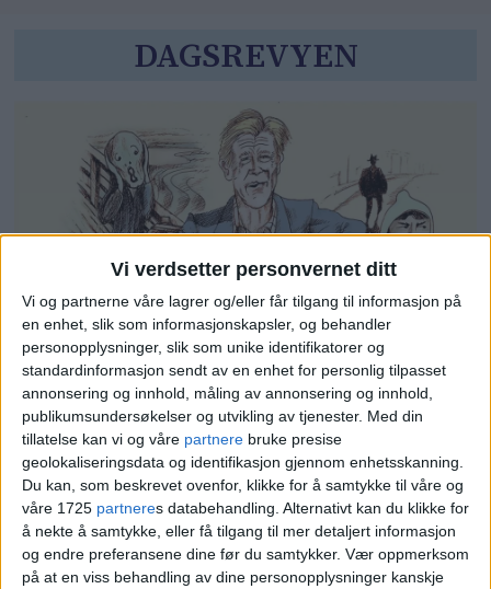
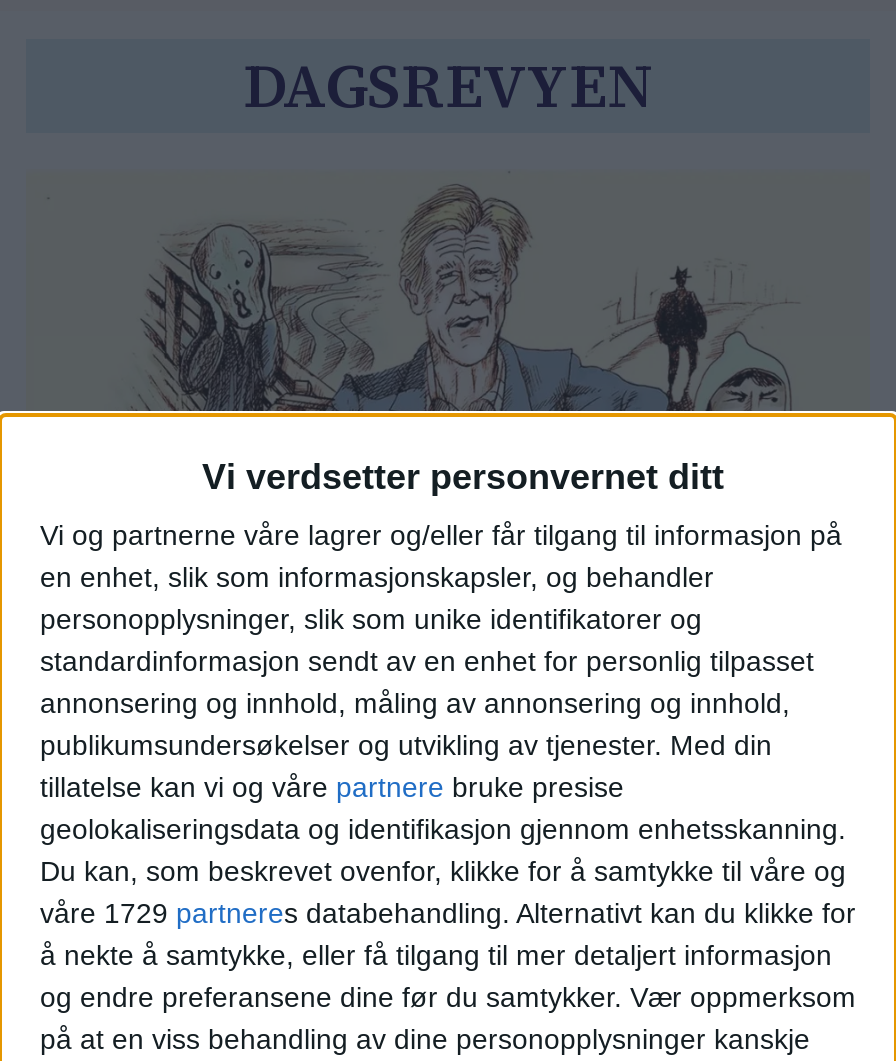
[22,499,469,517] våre 1725 partneres databehandling. Alternativt kan du klikke for -> [40,897,856,929] våre 1729 partneres databehandling. Alternativt kan du klikke for

